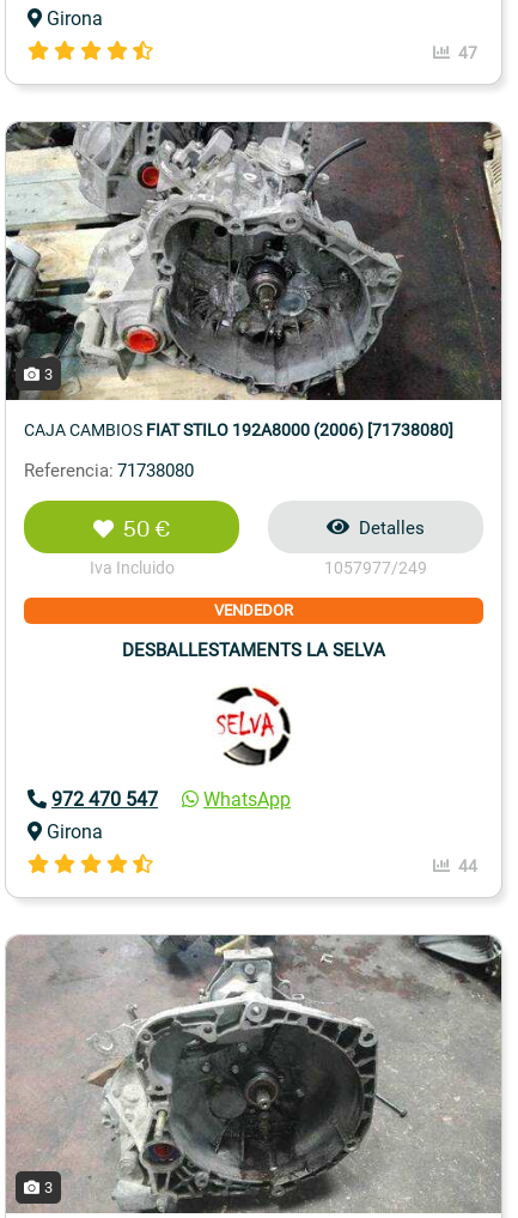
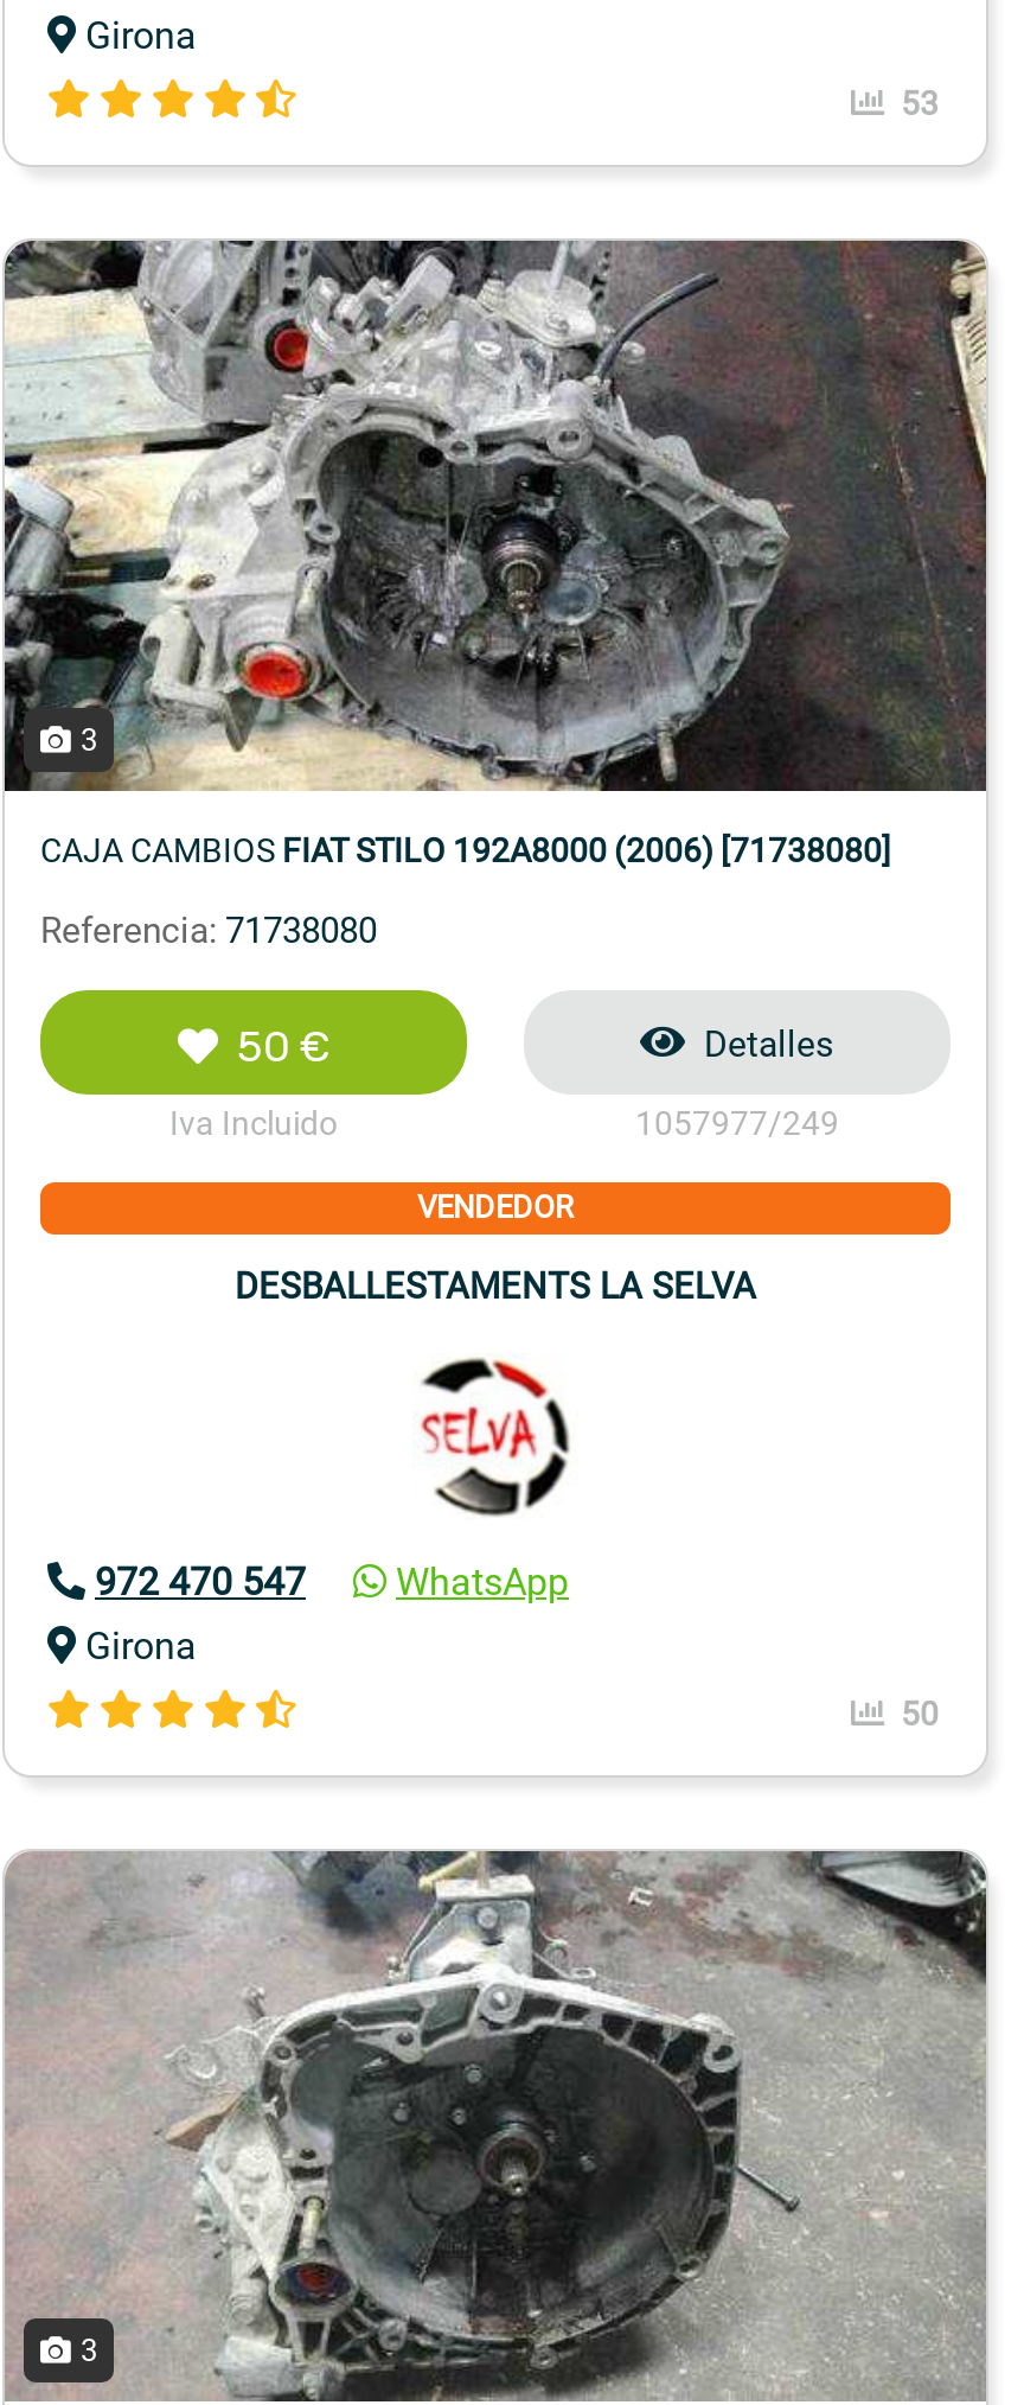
[458,43,477,62] 47 -> [901,84,939,122] 53
[458,856,477,875] 44 -> [901,1694,939,1732] 50

